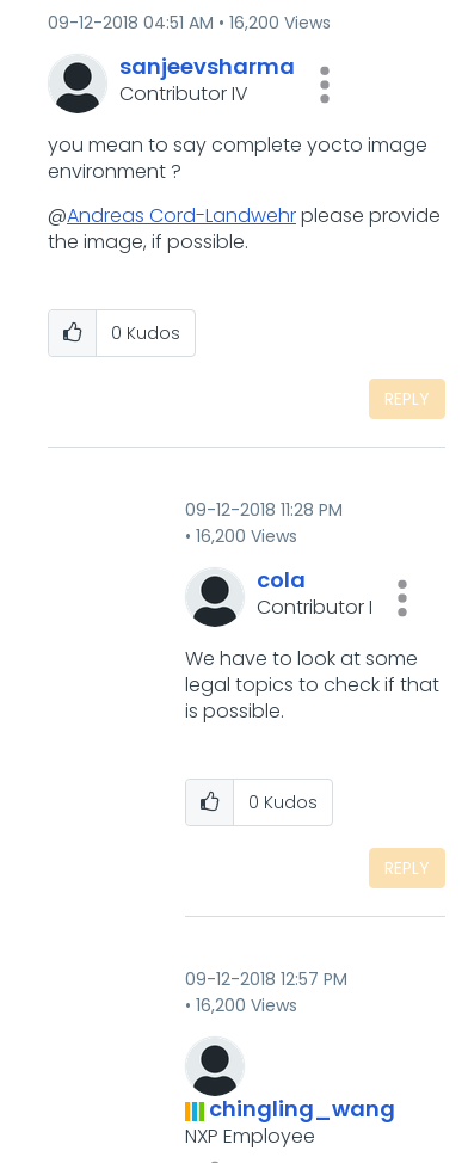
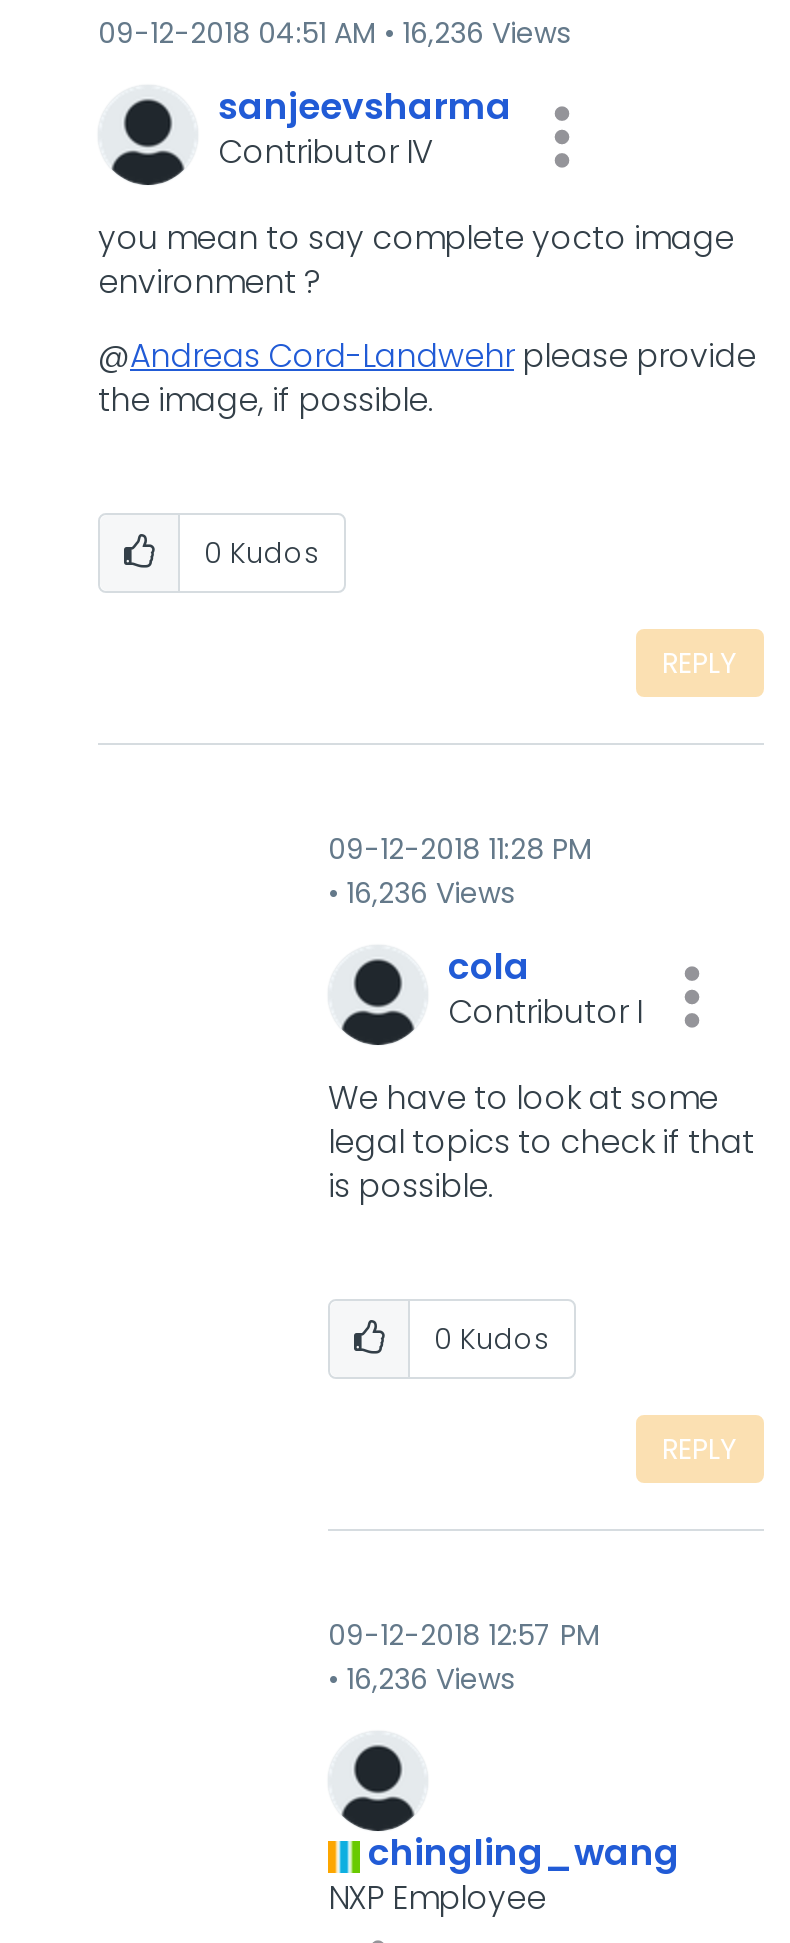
[48,11,331,35] 09-12-2018 04:51 AM 16,200 Views -> [98,13,570,53] 09-12-2018 04:51 AM 16,236 Views
[196,524,297,548] 16,200 Views -> [346,873,514,913] 16,236 Views
[196,993,297,1017] 16,200 Views -> [346,1659,514,1699] 16,236 Views

